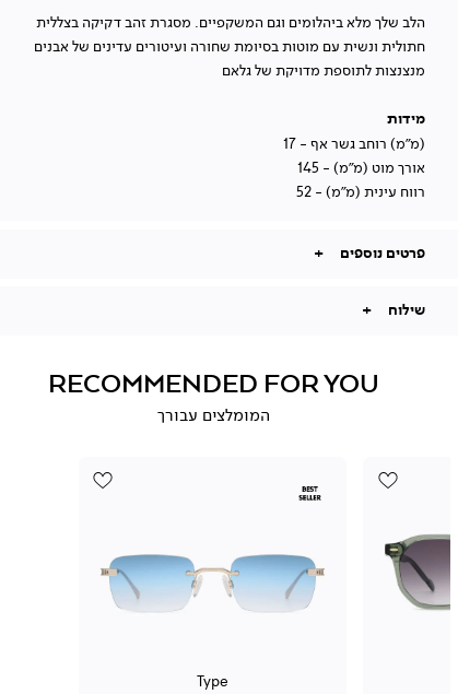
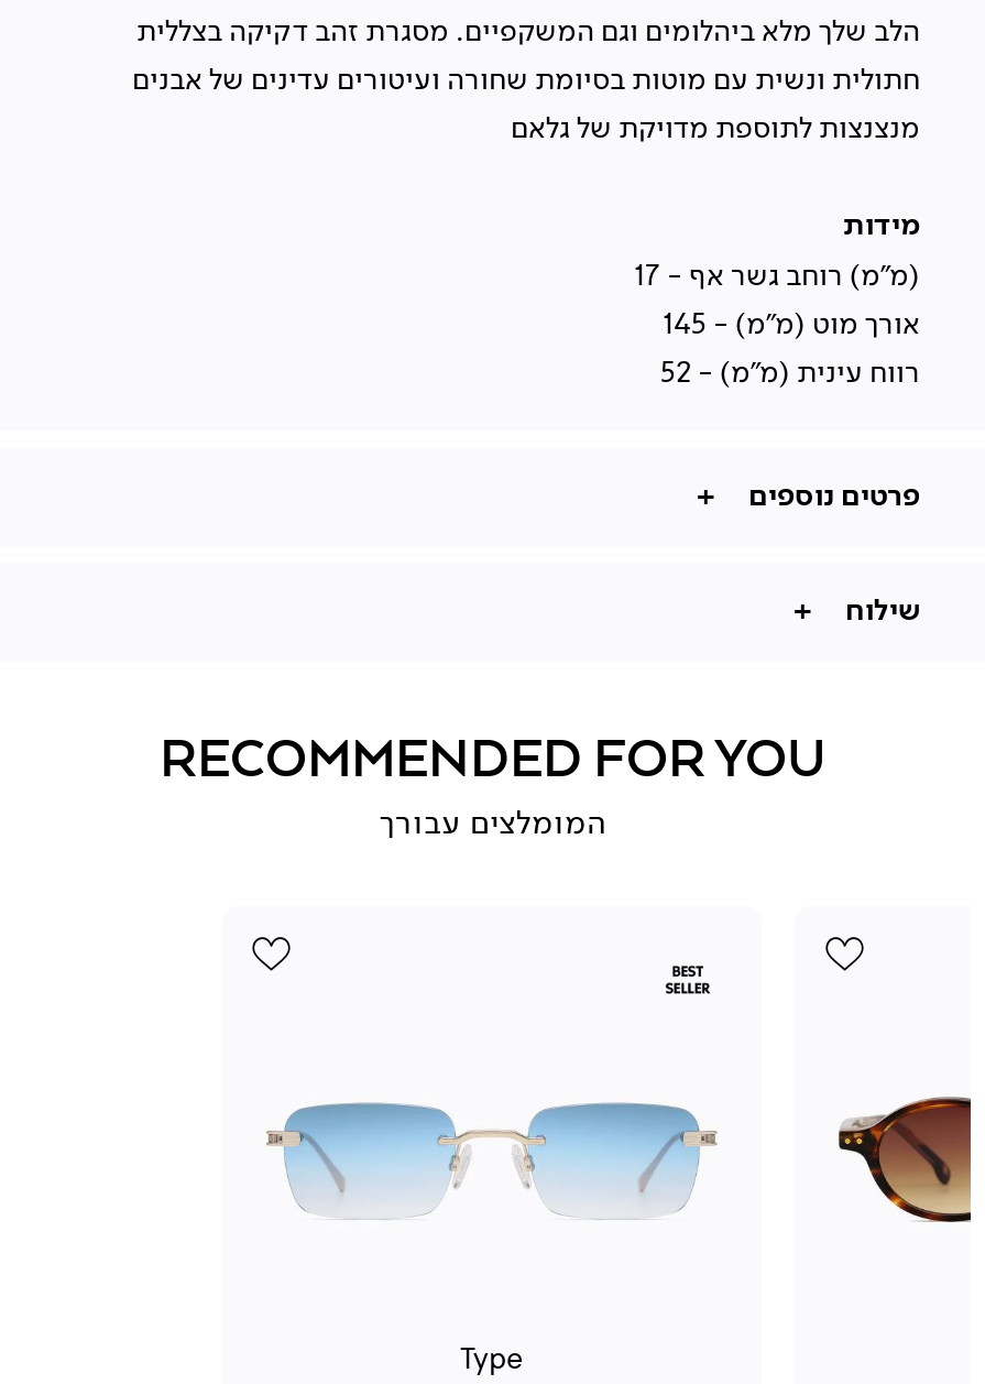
[384,533,451,614] [image] -> [836,1062,973,1225] [image]

